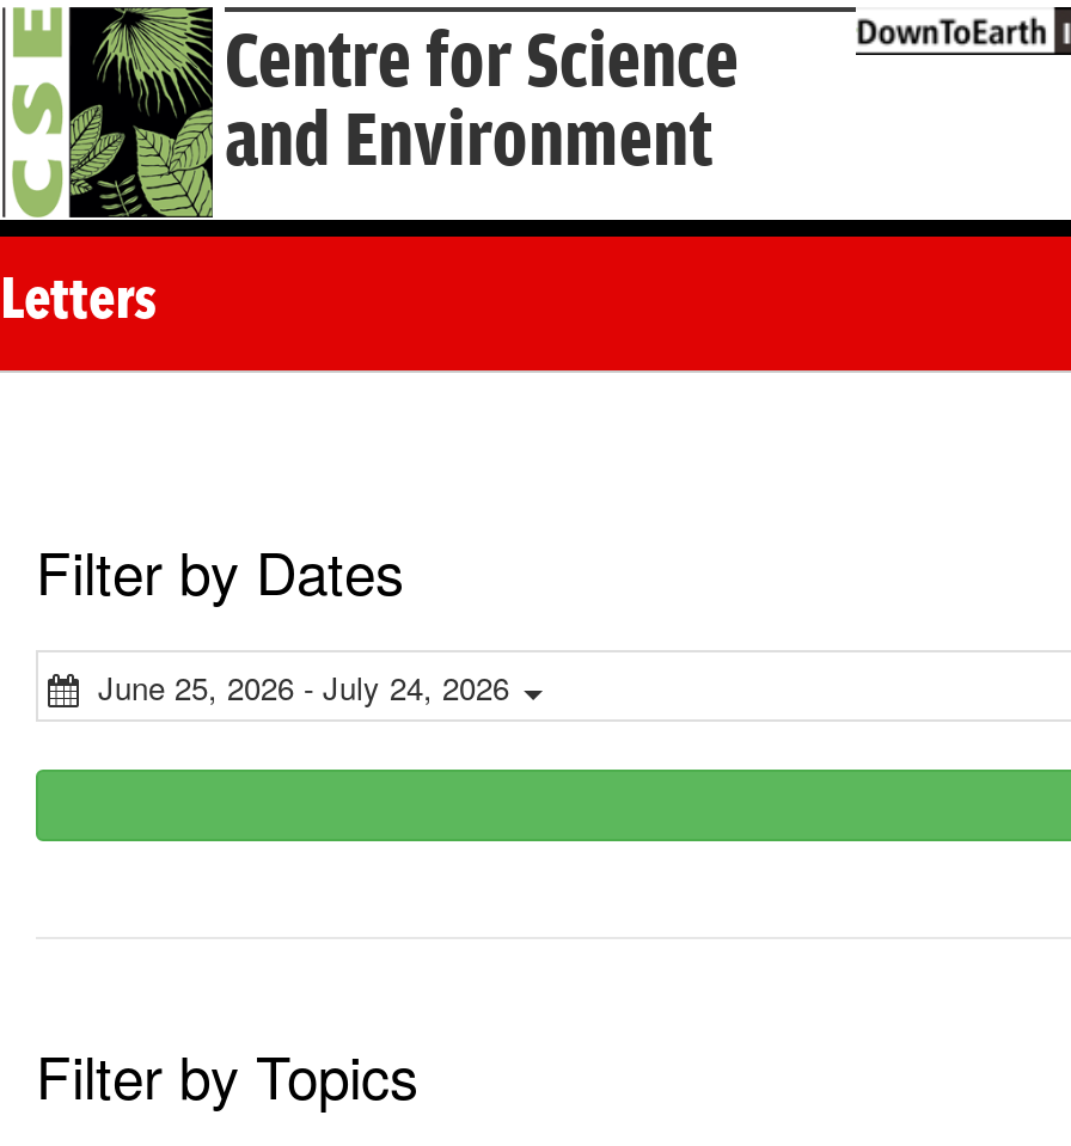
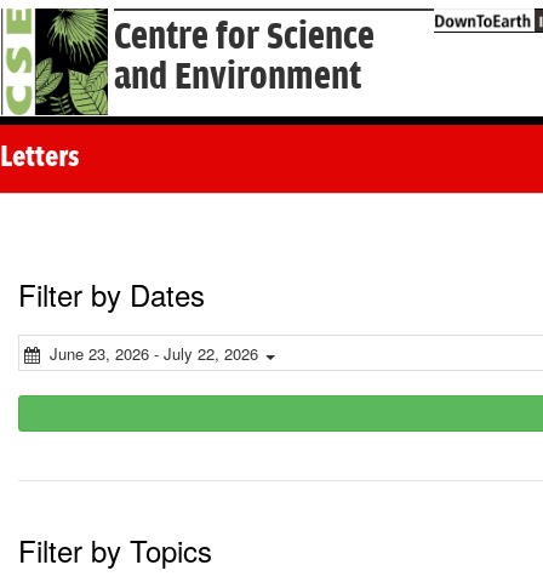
[98,664,509,710] June 25, 2026 - July 24, 2026 -> [50,342,258,365] June 23, 2026 - July 22, 2026

